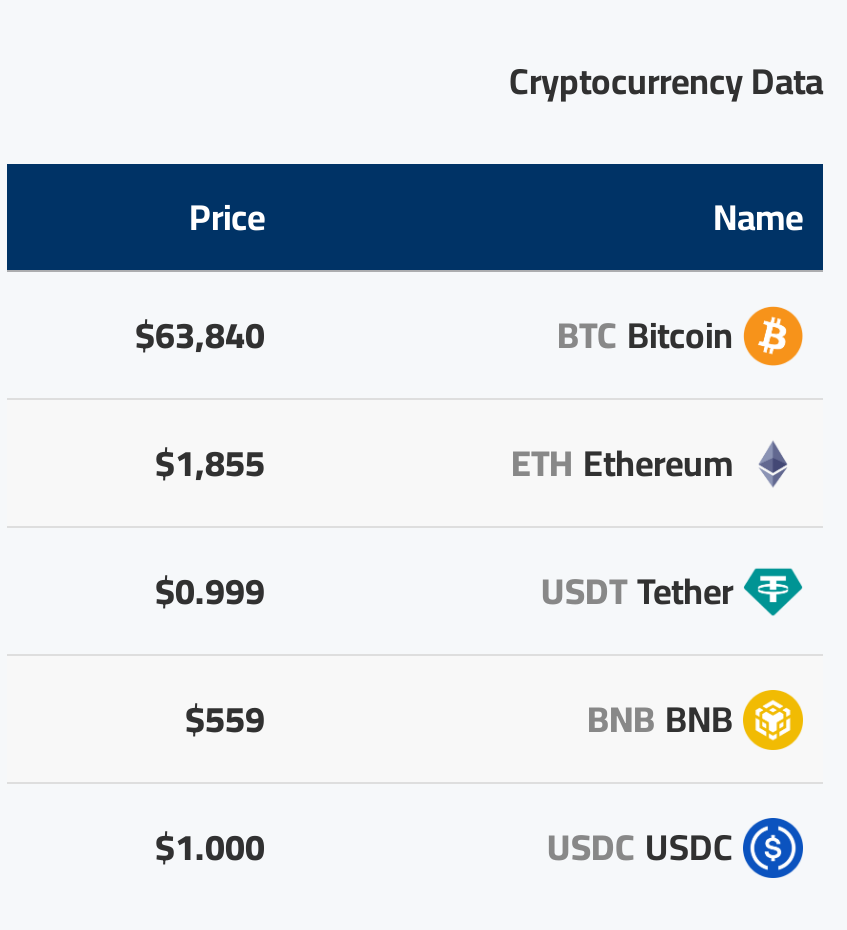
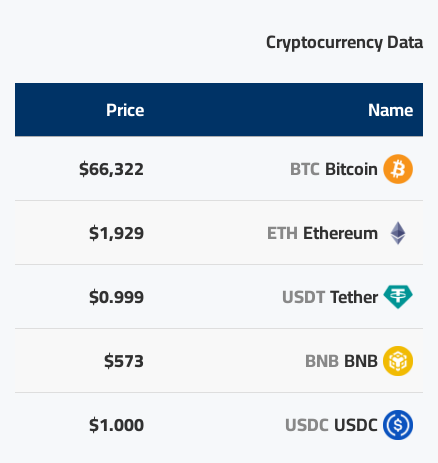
[135,303,265,369] $63,840 -> [79,152,144,185] $66,322
[155,431,265,497] $1,855 -> [89,216,144,249] $1,929
[185,687,265,753] $559 -> [104,344,144,377] $573

